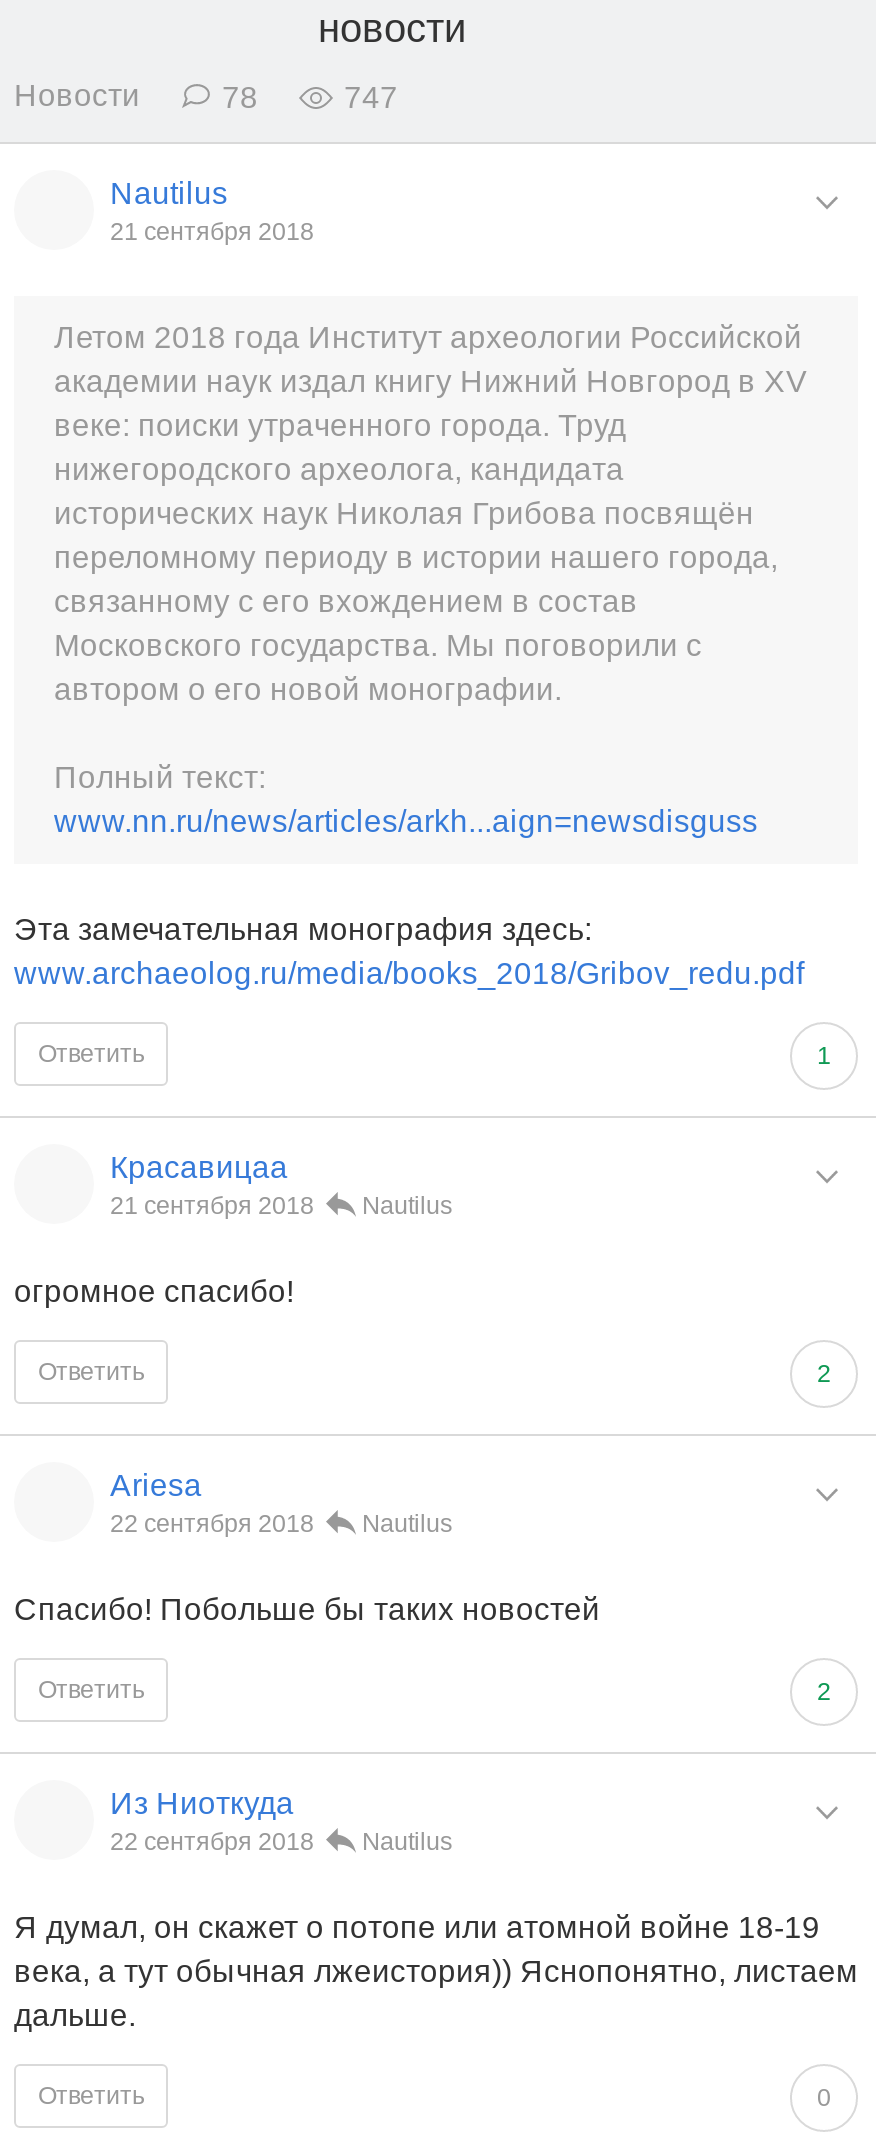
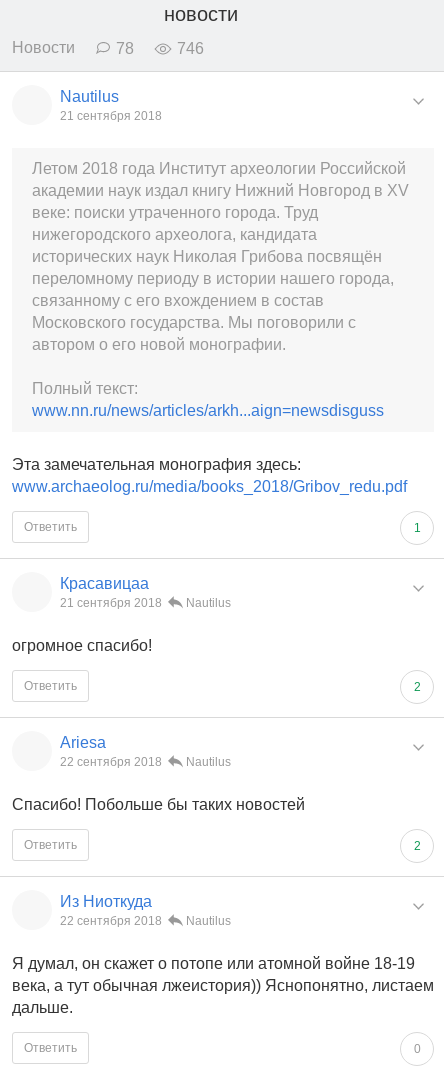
[344,80,398,114] 747 -> [177,40,204,57] 746

